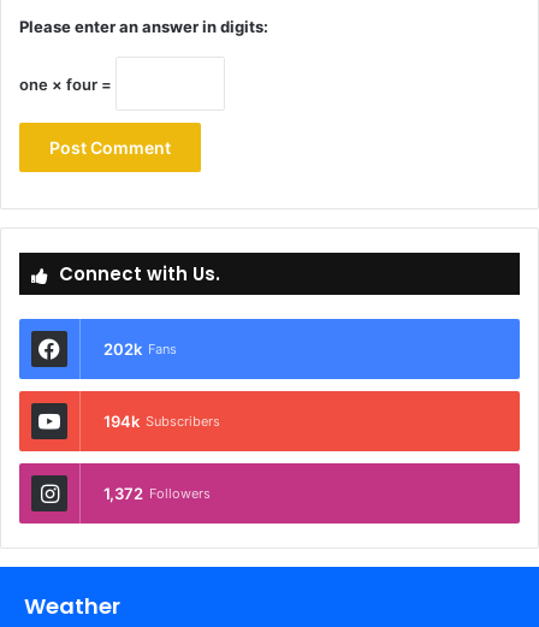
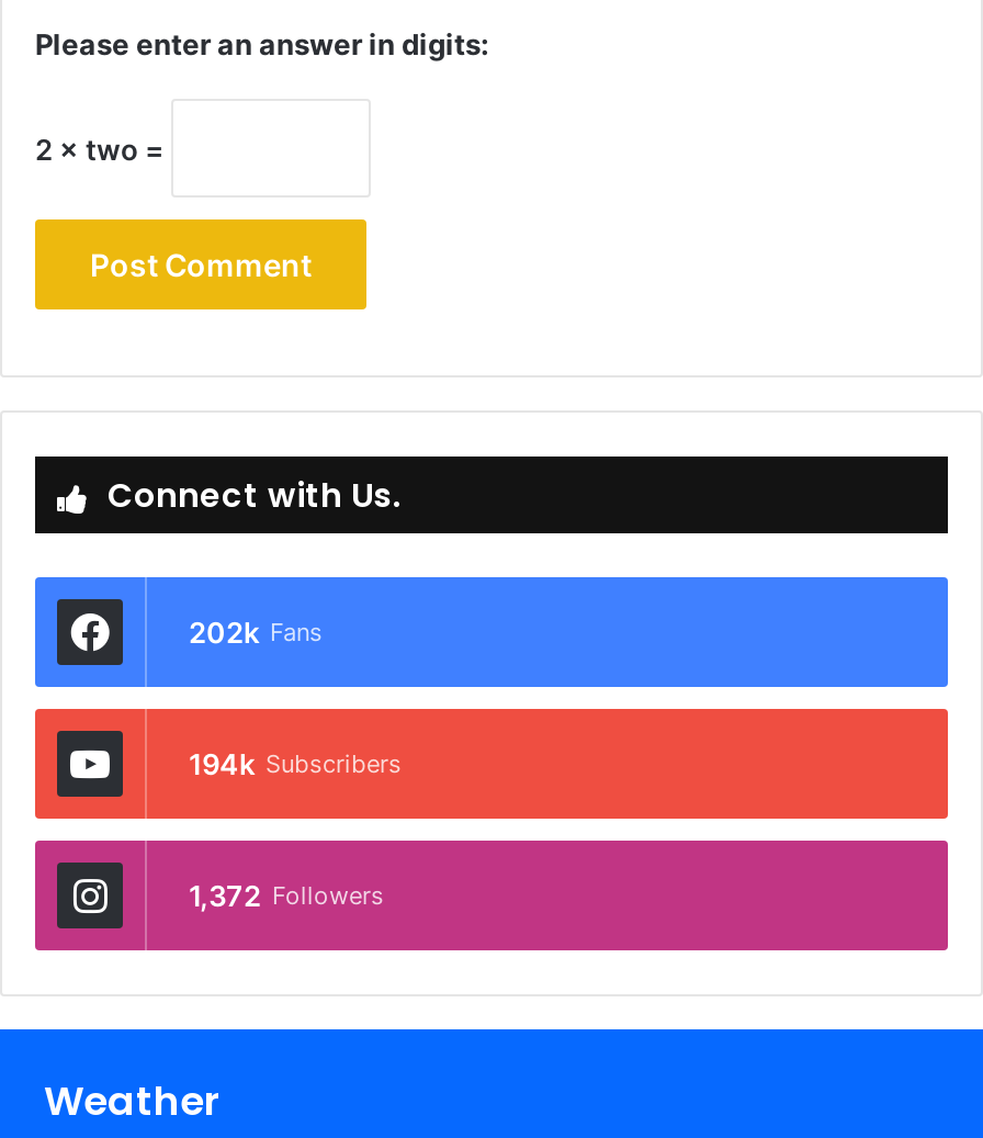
[19,75,115,94] one × four = -> [35,131,171,166] 2 × two =

